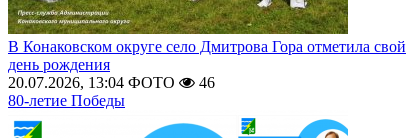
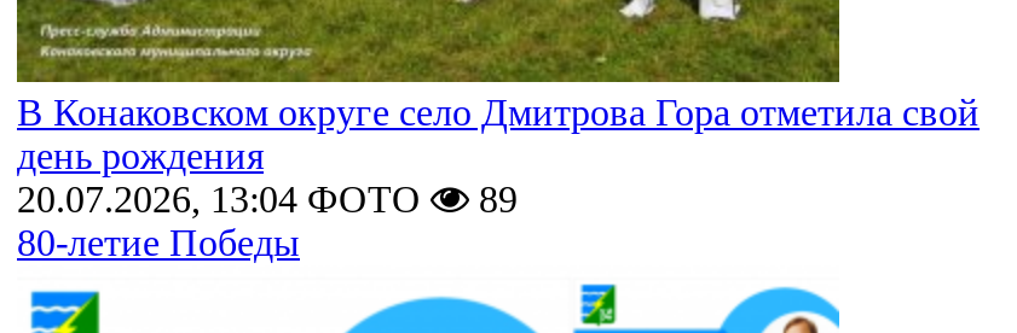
[8,74,215,91] 20.07.2026, 13:04 ФОТО 46 -> [17,179,518,220] 20.07.2026, 13:04 ФОТО 89

